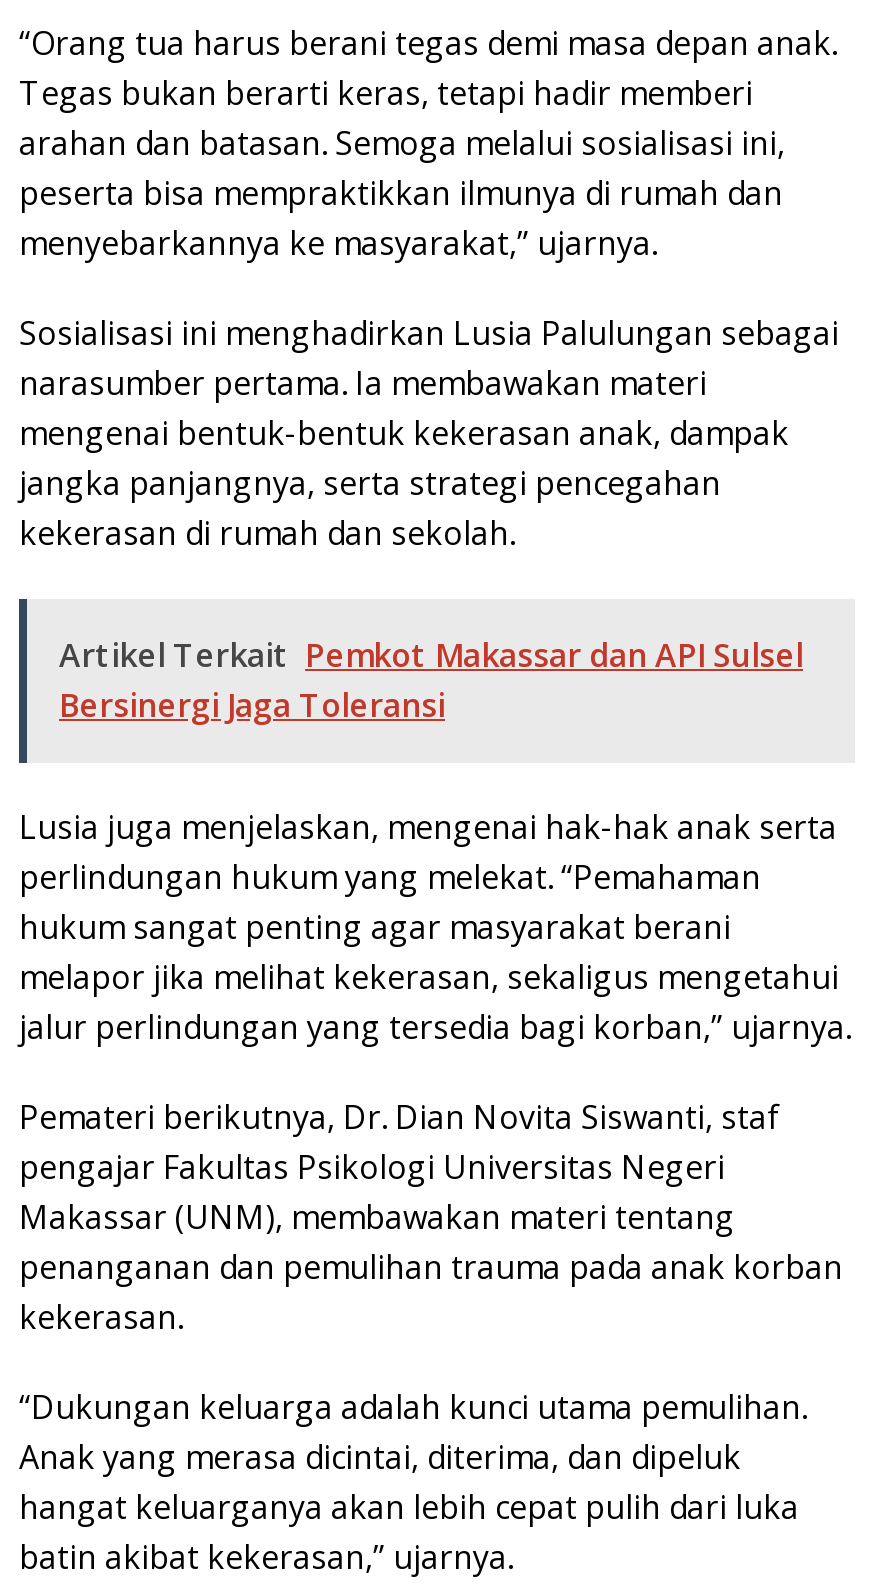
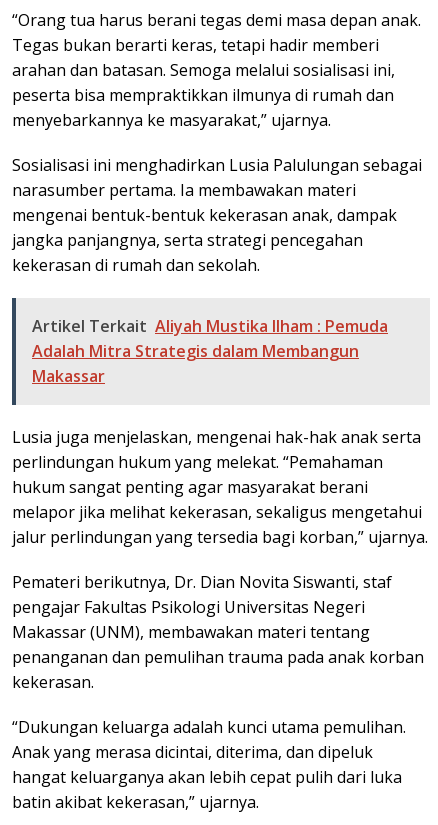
[59,632,803,726] Artikel Terkait Pemkot Makassar dan API Sulsel | Bersinergi Jaga Toleransi -> [32,315,388,387] Artikel Terkait Aliyah Mustika Ilham : Pemuda | Adalah Mitra Strategis dalam Membangun | Makassar

